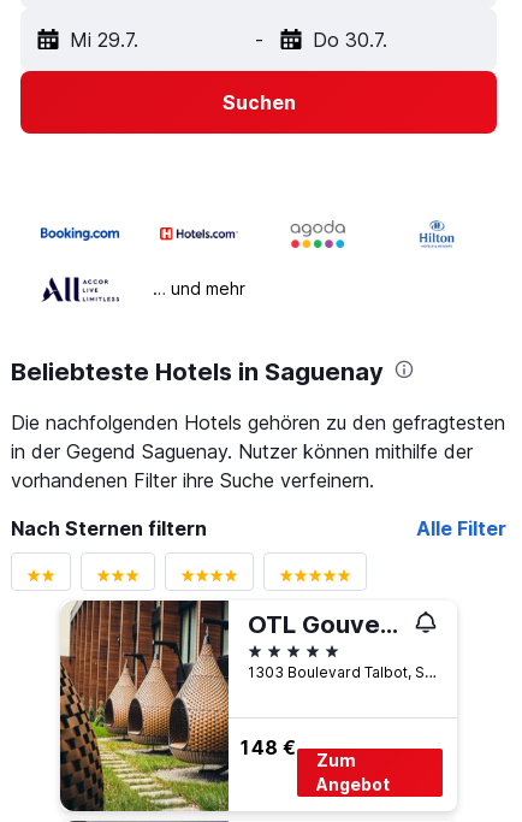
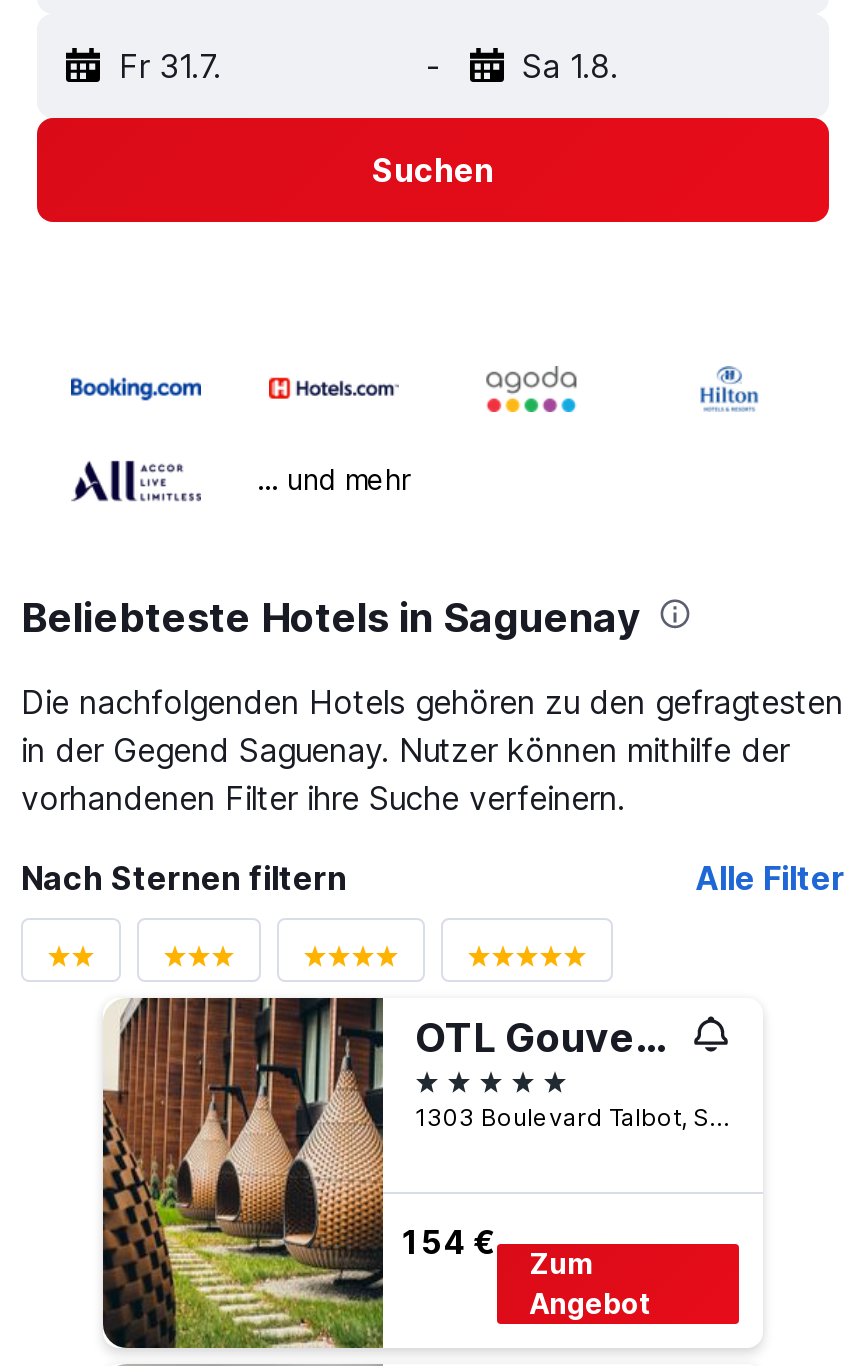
[70,28,138,52] Mi 29.7. -> [119,46,221,86] Fr 31.7.
[312,28,387,52] Do 30.7. -> [522,46,618,86] Sa 1.8.
[238,735,296,759] 148 € -> [399,1221,495,1261] 154 €

